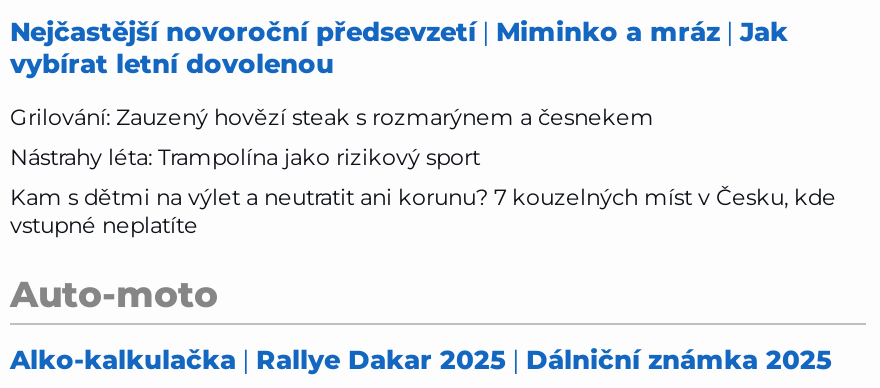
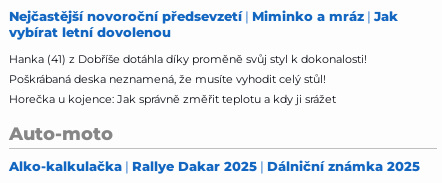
[10,104,836,240] Grilování: Zauzený hovězí steak s rozmarýnem a česnekem | Nástrahy léta: Trampolína jako rizikový sport | Kam s dětmi na výlet a neutratit ani korunu? 7 kouzelných míst v Česku, kde | vstupné neplatíte -> [9,52,367,106] Hanka (41) z Dobříše dotáhla díky proměně svůj styl k dokonalosti! | Poškrábaná deska neznamená, že musíte vyhodit celý stůl! | Horečka u kojence: Jak správně změřit teplotu a kdy ji srážet

